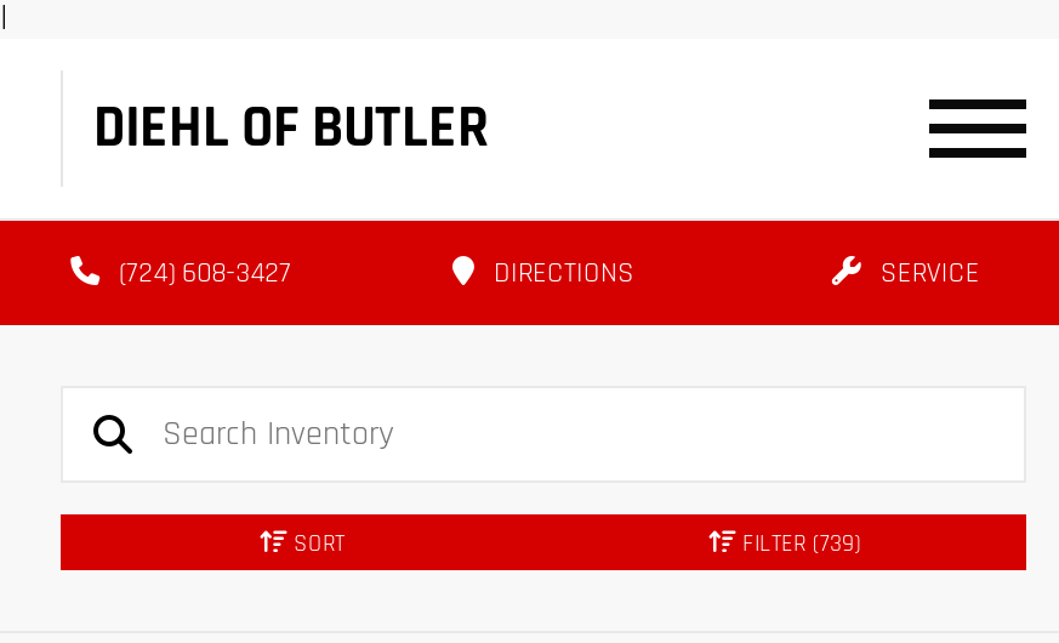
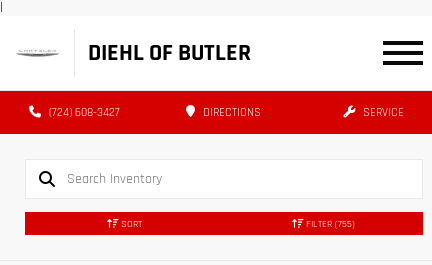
[735,528,861,558] FILTER (739) -> [303,218,355,230] FILTER (755)

